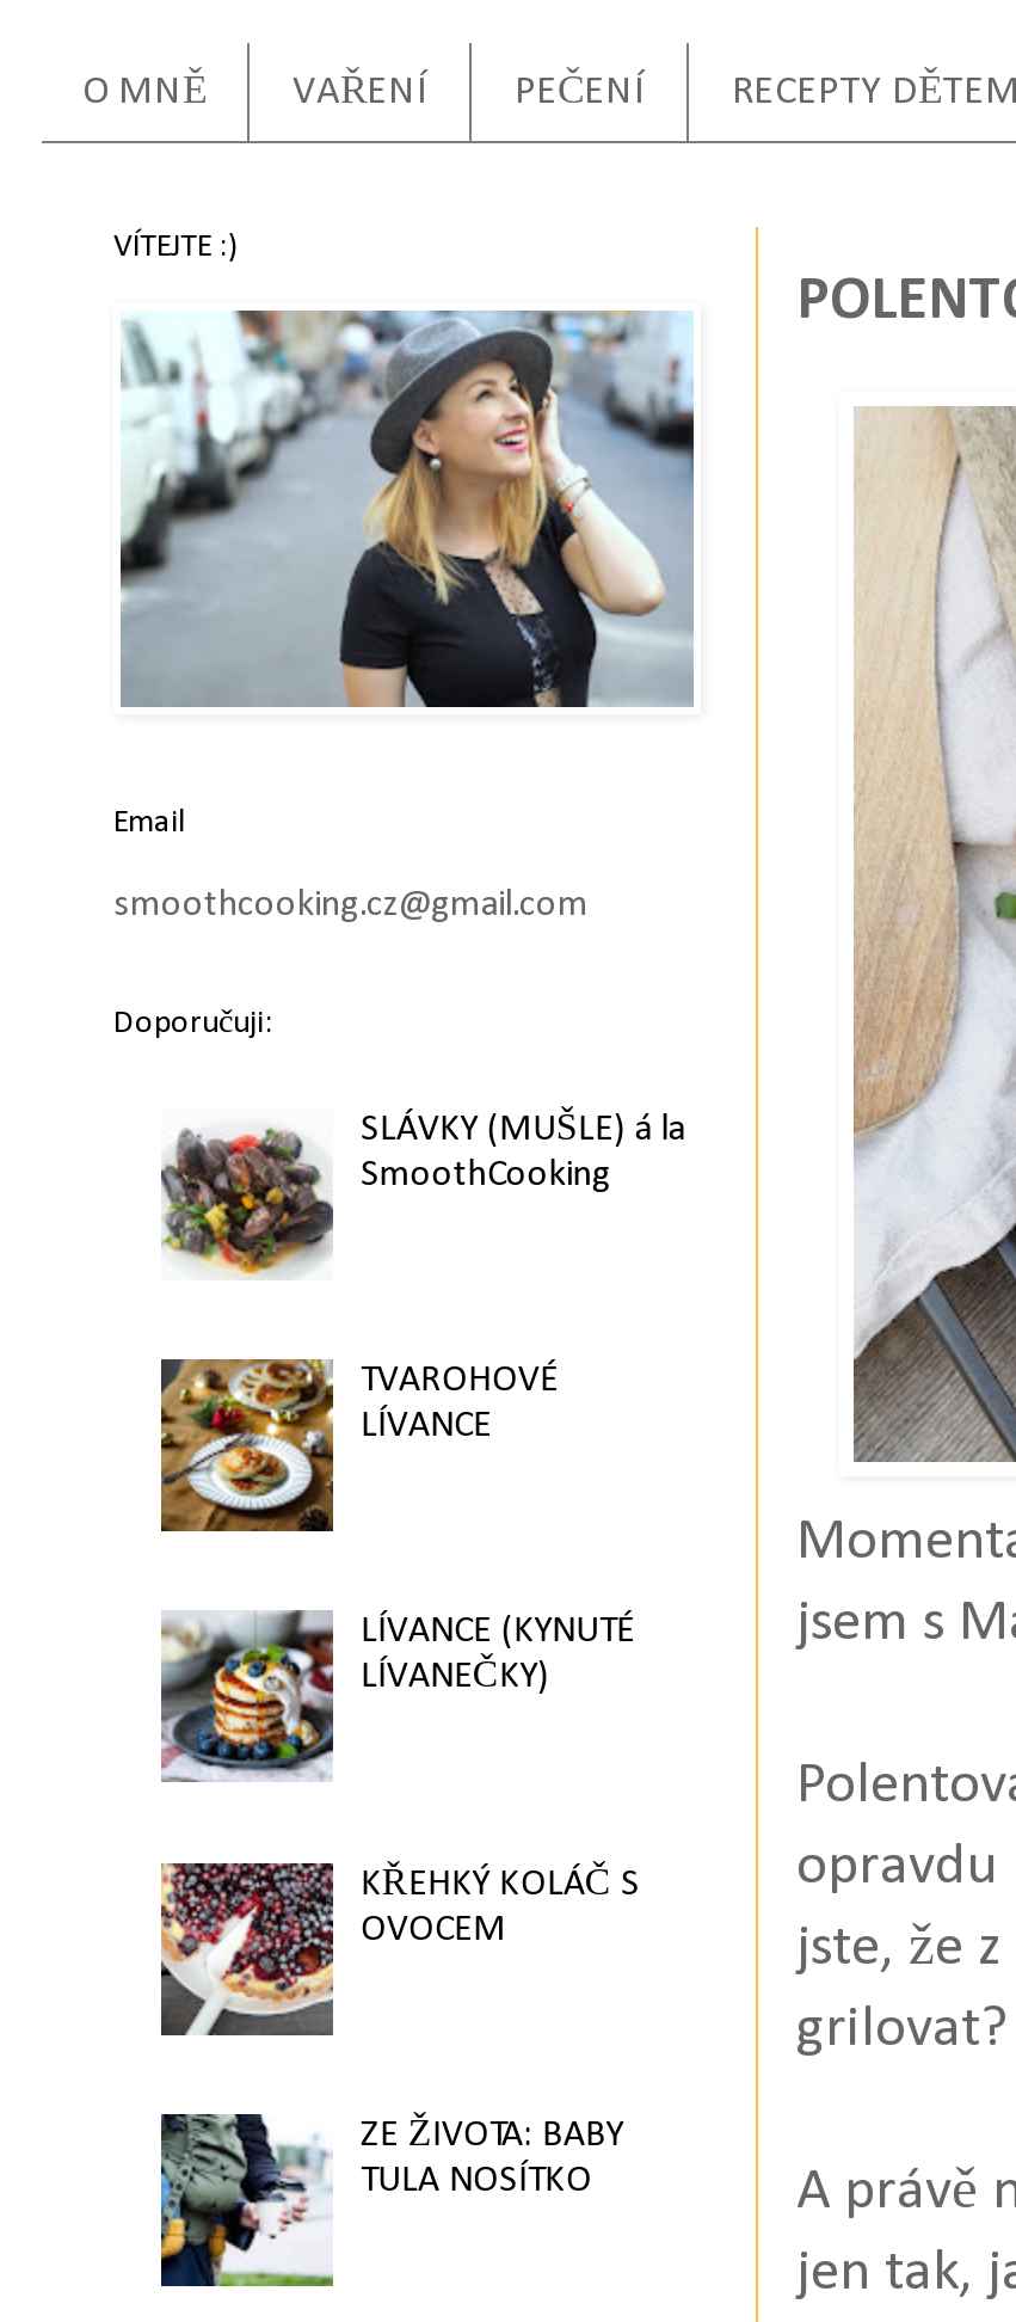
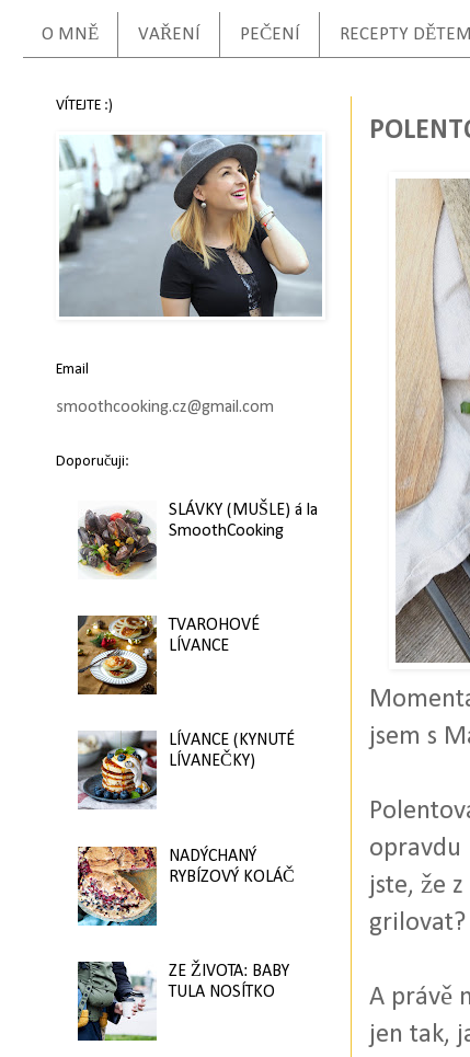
[159,1861,640,2038] [image] | KŘEHKÝ KOLÁČ S | OVOCEM -> [77,846,295,927] [image] | NADÝCHANÝ | RYBÍZOVÝ KOLÁČ

